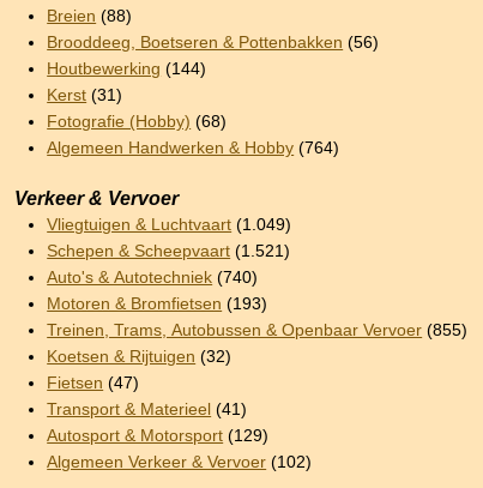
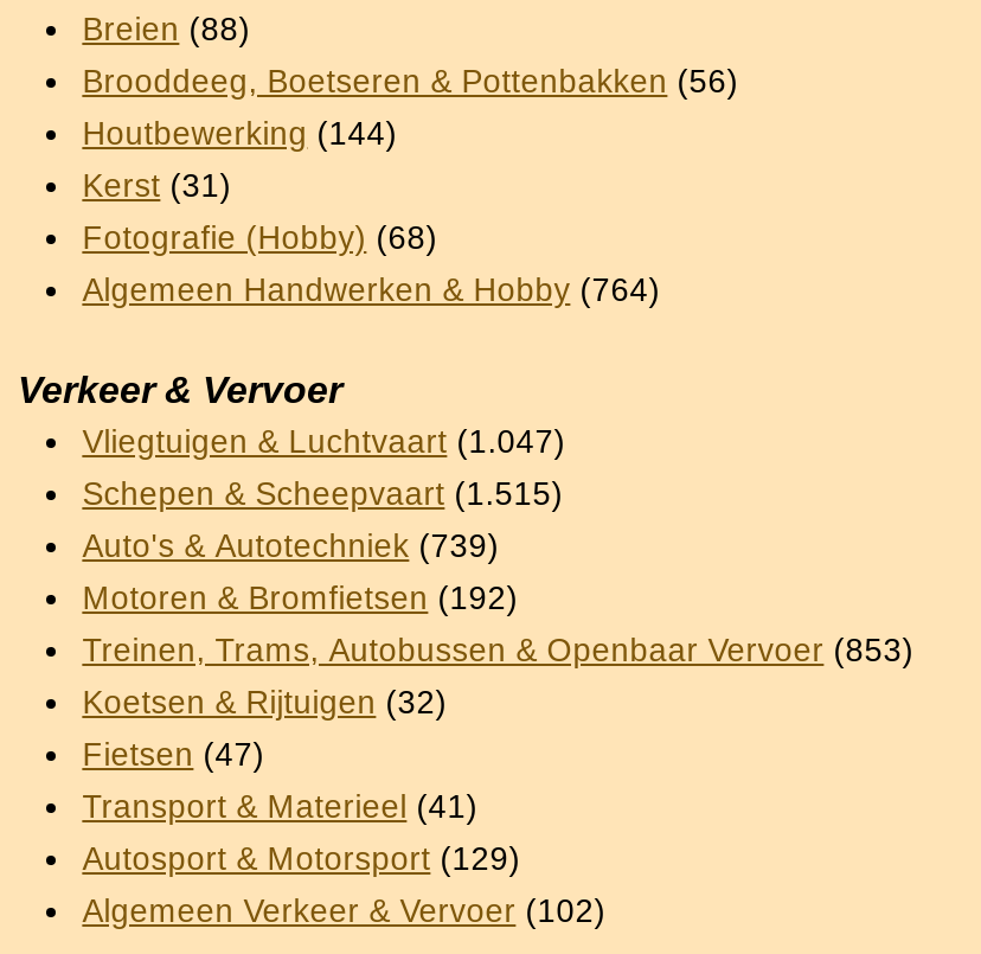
[47,215,291,233] Vliegtuigen & Luchtvaart (1.049) -> [82,424,566,459] Vliegtuigen & Luchtvaart (1.047)
[47,242,290,260] Schepen & Scheepvaart (1.521) -> [82,476,563,511] Schepen & Scheepvaart (1.515)
[47,268,258,286] Auto's & Autotechniek (740) -> [82,528,499,563] Auto's & Autotechniek (739)
[47,295,268,313] Motoren & Bromfietsen (193) -> [82,580,518,616] Motoren & Bromfietsen (192)
[47,321,468,339] Treinen, Trams, Autobussen & Openbaar Vervoer (855) -> [82,632,914,668] Treinen, Trams, Autobussen & Openbaar Vervoer (853)

